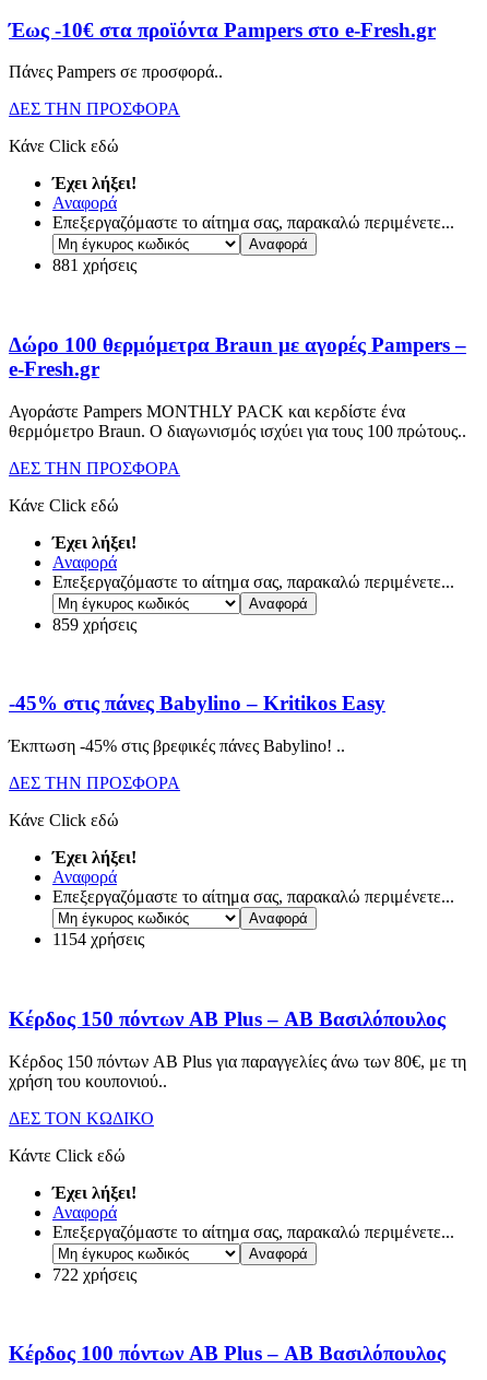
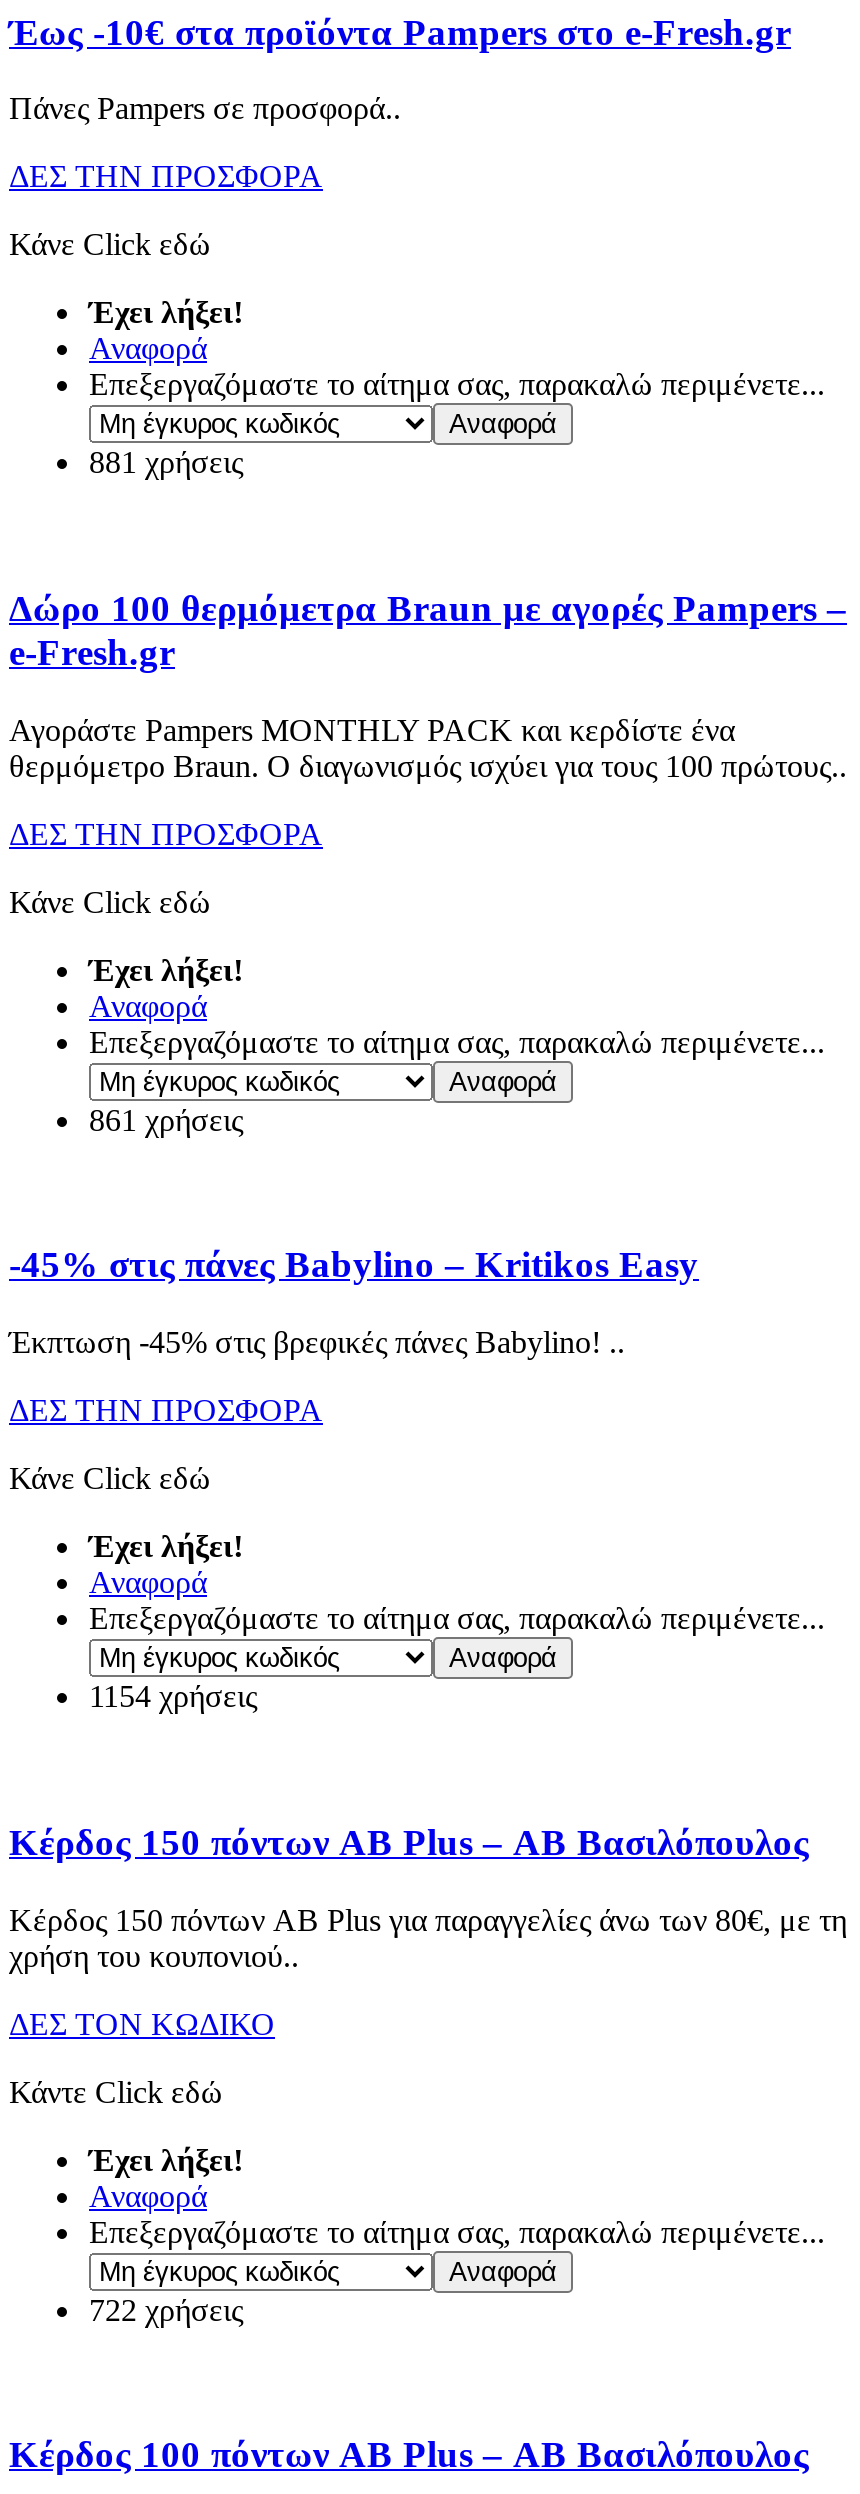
[52,615,136,633] 859 χρήσεις -> [89,1102,243,1136] 861 χρήσεις

